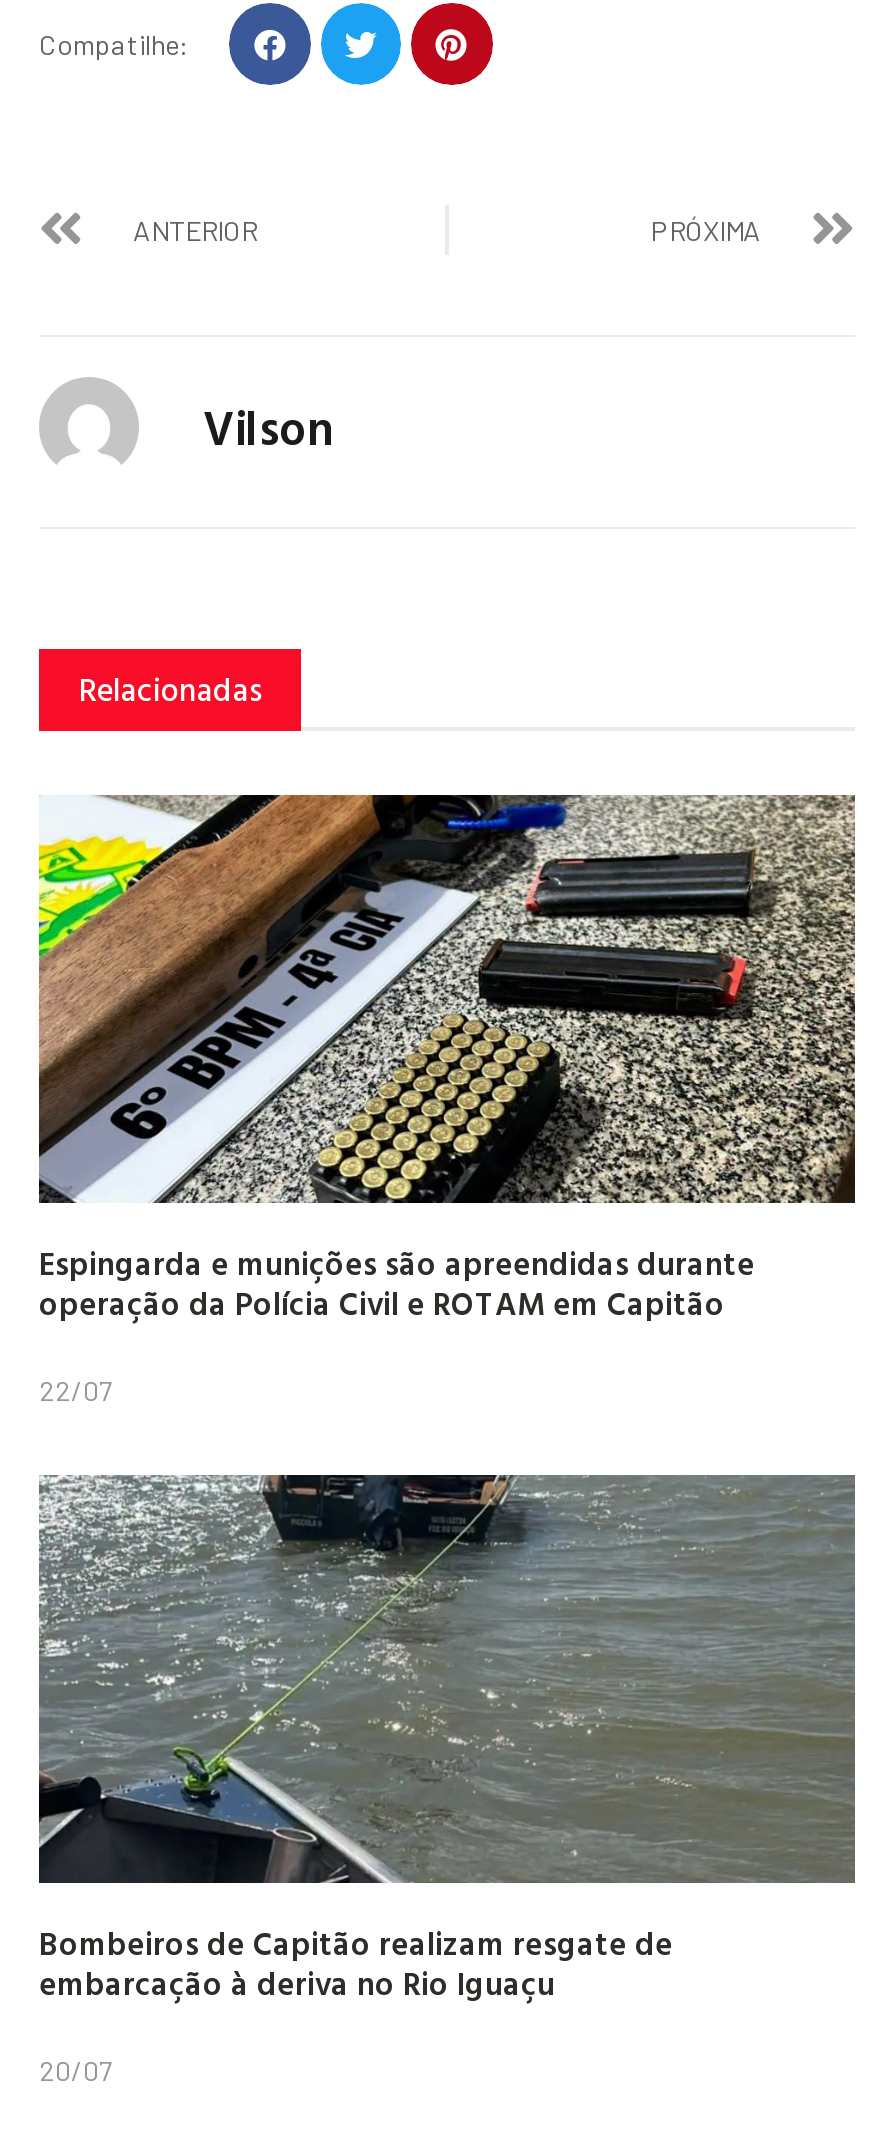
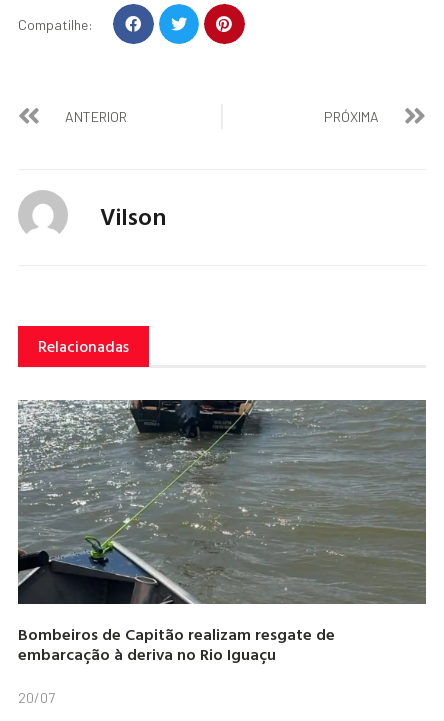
[37,792,855,1408] [image] | Espingarda e munições são apreendidas durante | operação da Polícia Civil e ROTAM em Capitão | 22/07 -> none

